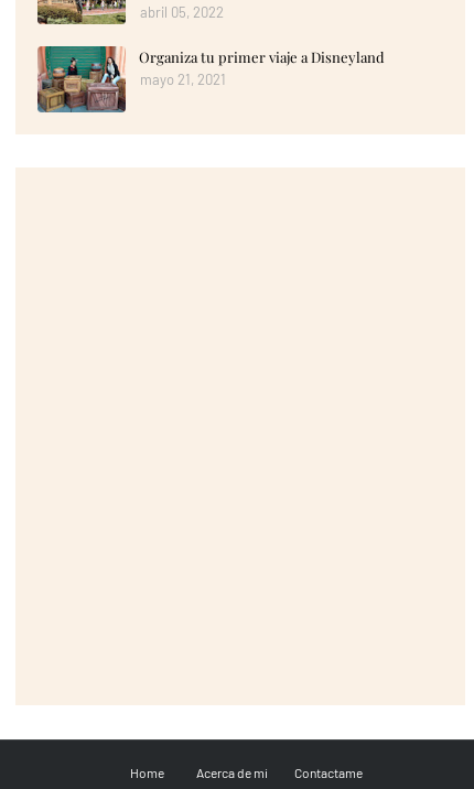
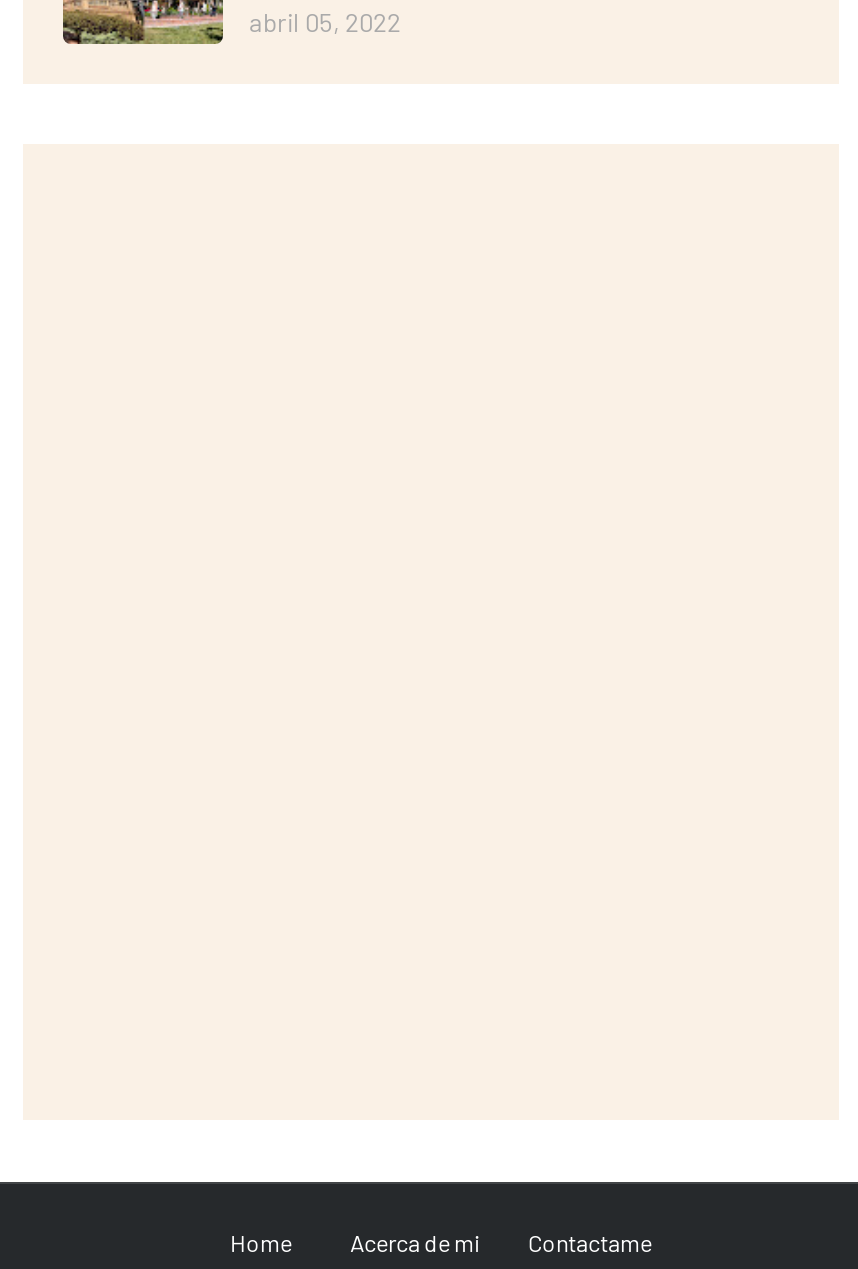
[37,45,385,112] [image] | Organiza tu primer viaje a Disneyland | mayo 21, 2021 -> none

